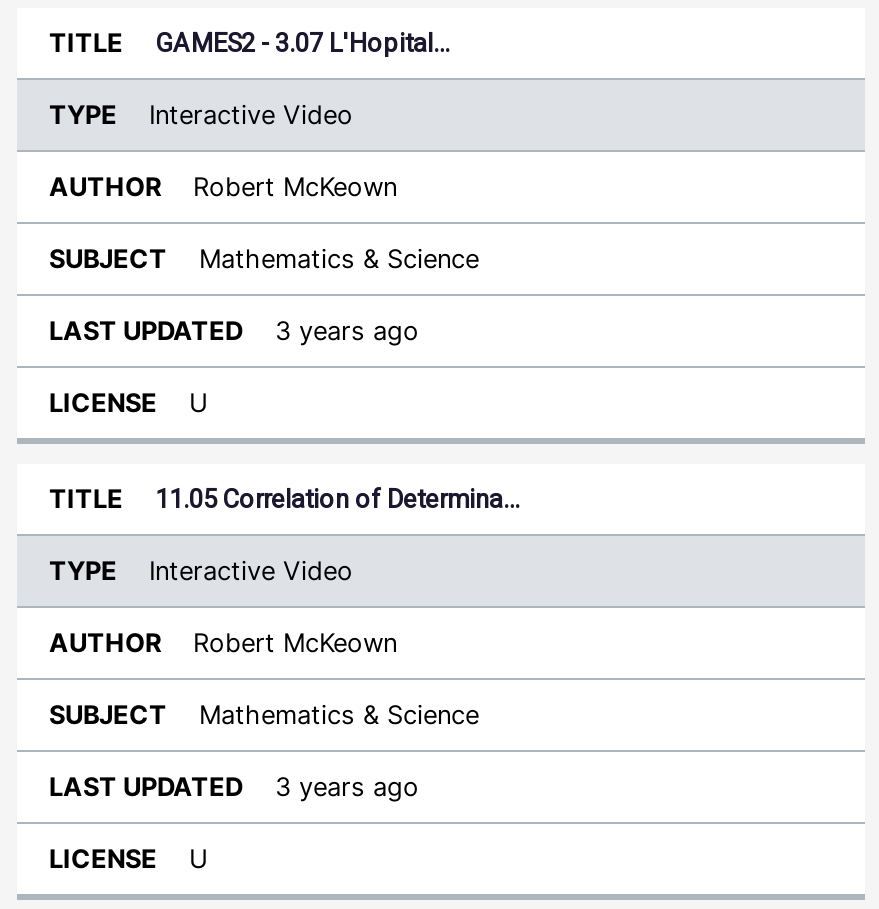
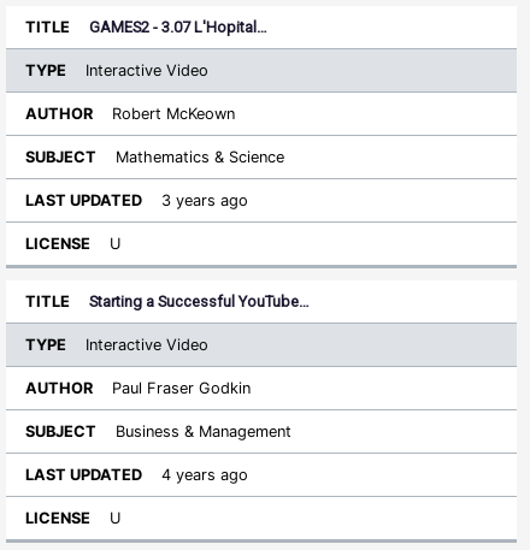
[155,484,521,514] 11.05 Correlation of Determina… -> [89,292,310,311] Starting a Successful YouTube…
[193,628,397,658] Robert McKeown -> [112,379,251,397] Paul Fraser Godkin
[199,700,479,730] Mathematics & Science -> [116,422,291,440] Business & Management
[275,772,419,802] 3 years ago -> [161,466,248,484] 4 years ago

